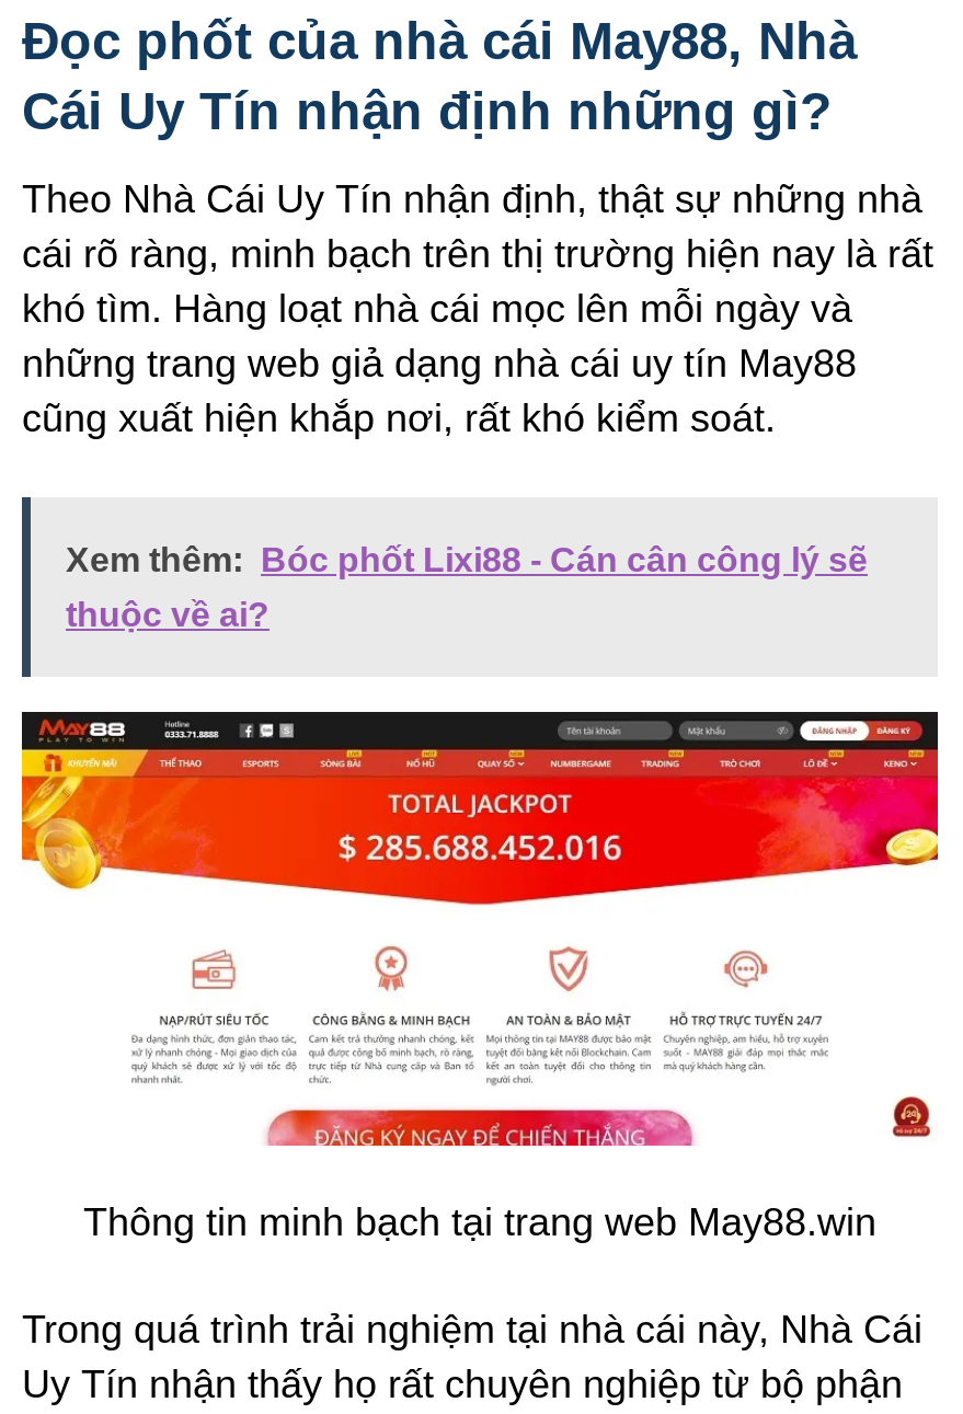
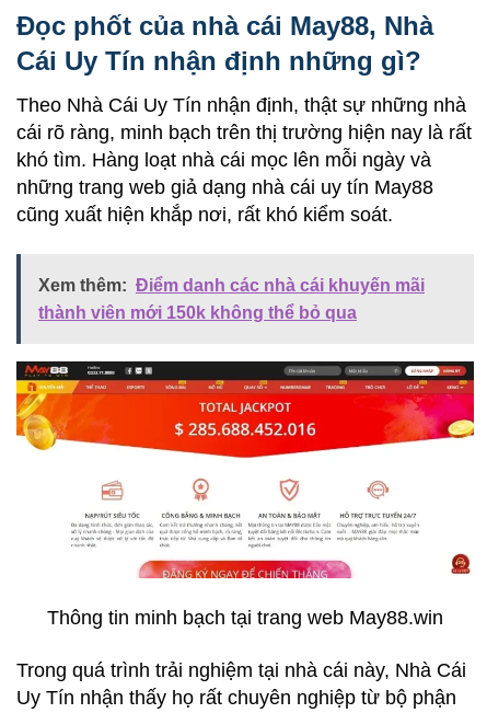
[66,542,868,579] Xem thêm: Bóc phốt Lixi88 - Cán cân công lý sẽ -> [38,276,425,295] Xem thêm: Điểm danh các nhà cái khuyến mãi
[66,596,270,634] thuộc về ai? -> [38,304,357,322] thành viên mới 150k không thể bỏ qua

